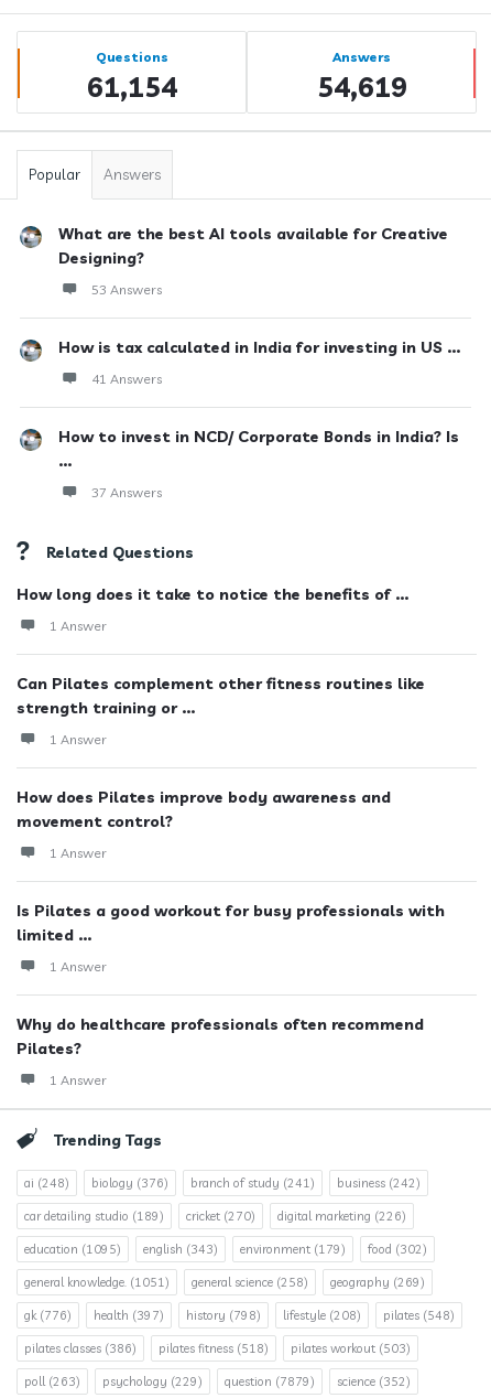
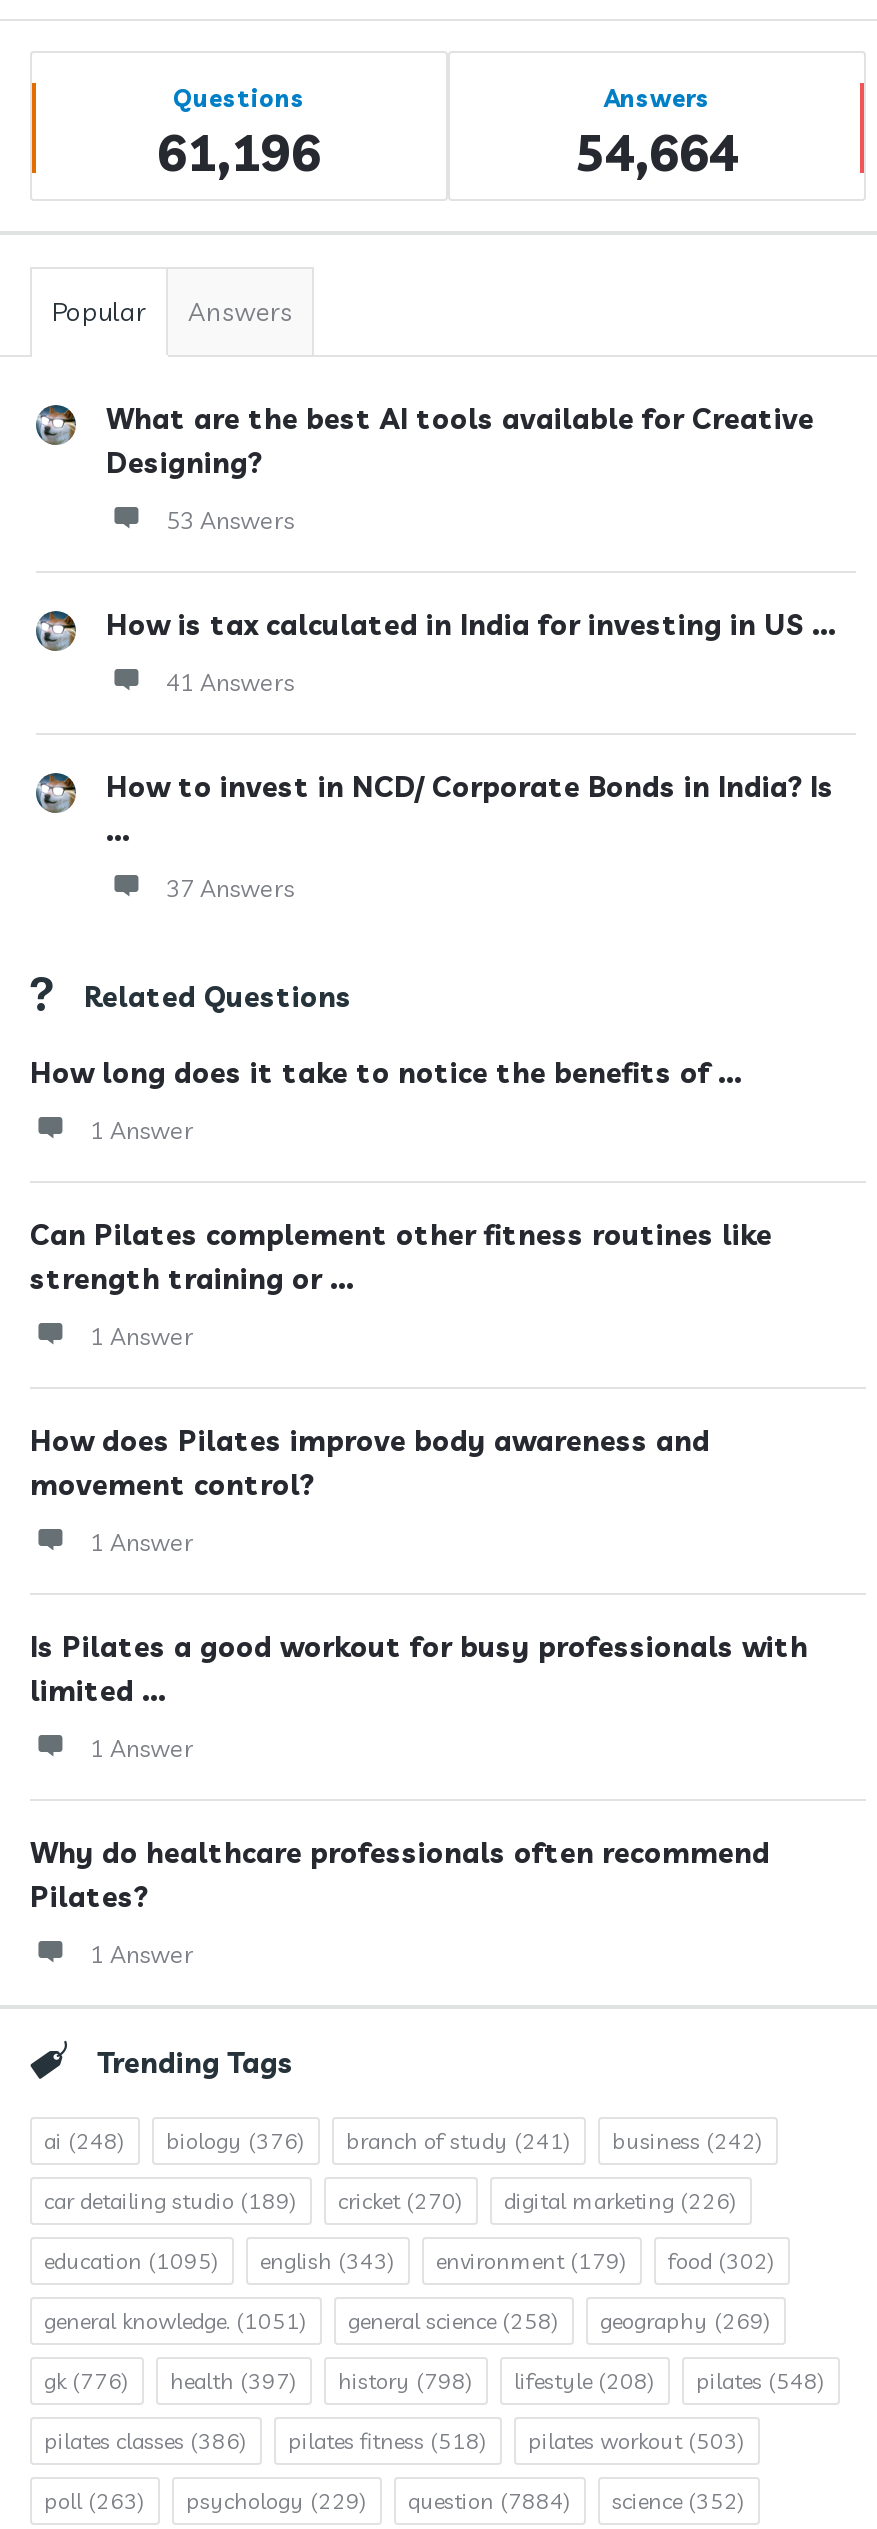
[86,69,177,104] 61,154 -> [157,121,321,183] 61,196
[317,69,407,104] 54,619 -> [575,121,739,183] 54,664
[24,1374,411,1389] poll (263) psychology (229) question (7879) science (352) -> [44,2487,746,2515] poll (263) psychology (229) question (7884) science (352)

